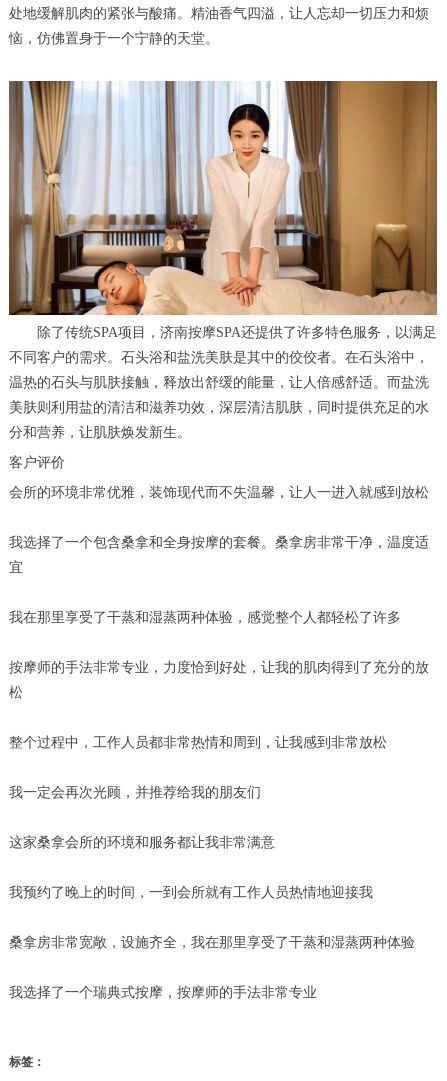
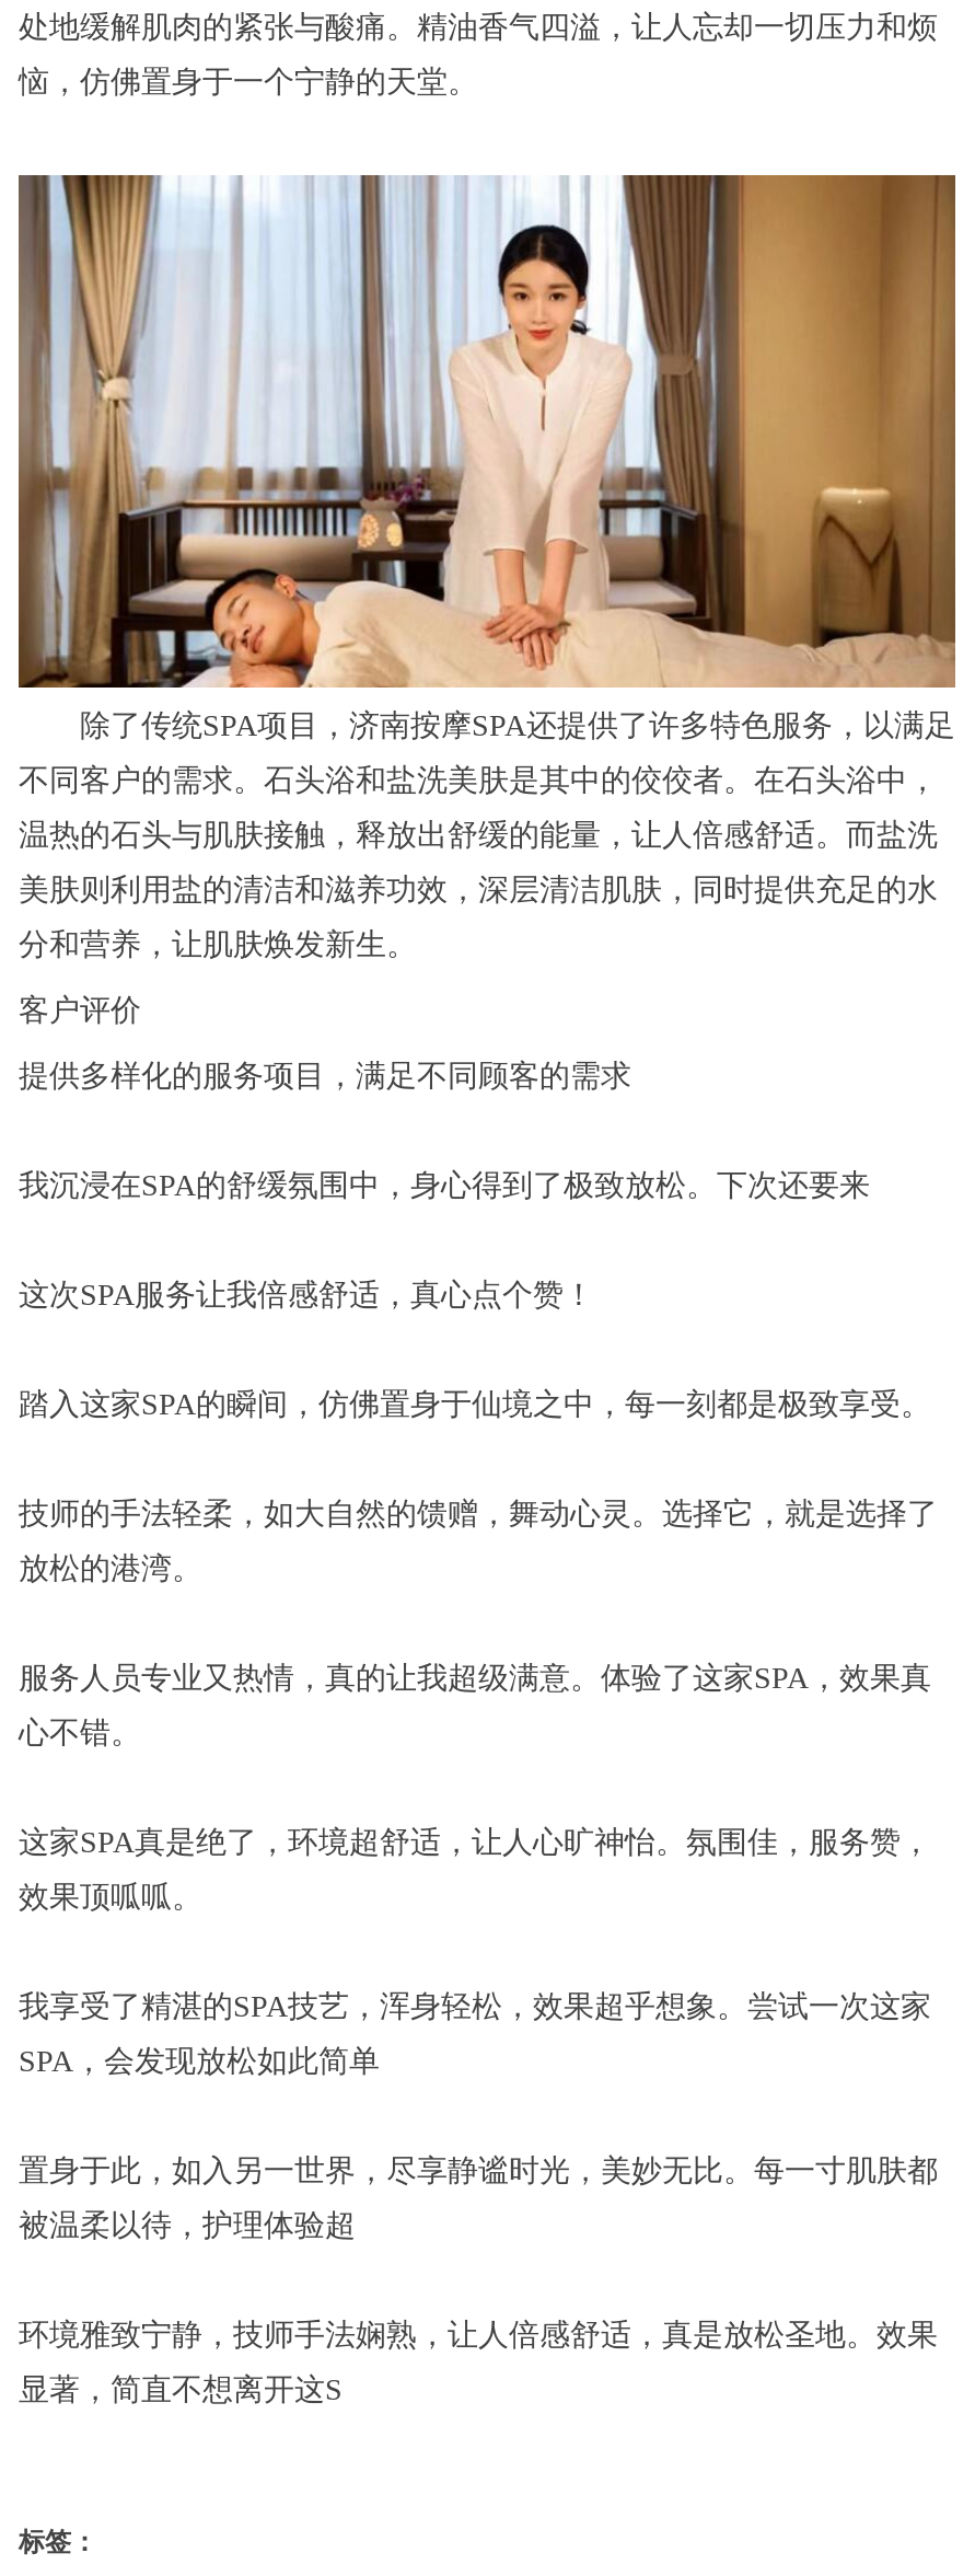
[9,485,429,1000] 会所的环境非常优雅，装饰现代而不失温馨，让人一进入就感到放松 | 我选择了一个包含桑拿和全身按摩的套餐。桑拿房非常干净，温度适 | 宜 | 我在那里享受了干蒸和湿蒸两种体验，感觉整个人都轻松了许多 | 按摩师的手法非常专业，力度恰到好处，让我的肌肉得到了充分的放 | 松 | 整个过程中，工作人员都非常热情和周到，让我感到非常放松 | 我一定会再次光顾，并推荐给我的朋友们 | 这家桑拿会所的环境和服务都让我非常满意 | 我预约了晚上的时间，一到会所就有工作人员热情地迎接我 | 桑拿房非常宽敞，设施齐全，我在那里享受了干蒸和湿蒸两种体验 | 我选择了一个瑞典式按摩，按摩师的手法非常专业 -> [19,1061,938,2407] 提供多样化的服务项目，满足不同顾客的需求 | 我沉浸在SPA的舒缓氛围中，身心得到了极致放松。下次还要来 | 这次SPA服务让我倍感舒适，真心点个赞！ | 踏入这家SPA的瞬间，仿佛置身于仙境之中，每一刻都是极致享受。 | 技师的手法轻柔，如大自然的馈赠，舞动心灵。选择它，就是选择了 | 放松的港湾。 | 服务人员专业又热情，真的让我超级满意。体验了这家SPA，效果真 | 心不错。 | 这家SPA真是绝了，环境超舒适，让人心旷神怡。氛围佳，服务赞， | 效果顶呱呱。 | 我享受了精湛的SPA技艺，浑身轻松，效果超乎想象。尝试一次这家 | SPA，会发现放松如此简单 | 置身于此，如入另一世界，尽享静谧时光，美妙无比。每一寸肌肤都 | 被温柔以待，护理体验超 | 环境雅致宁静，技师手法娴熟，让人倍感舒适，真是放松圣地。效果 | 显著，简直不想离开这S

